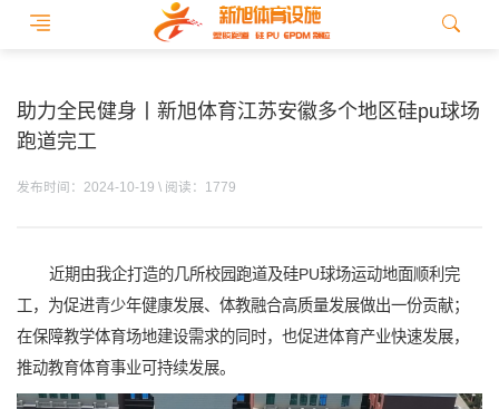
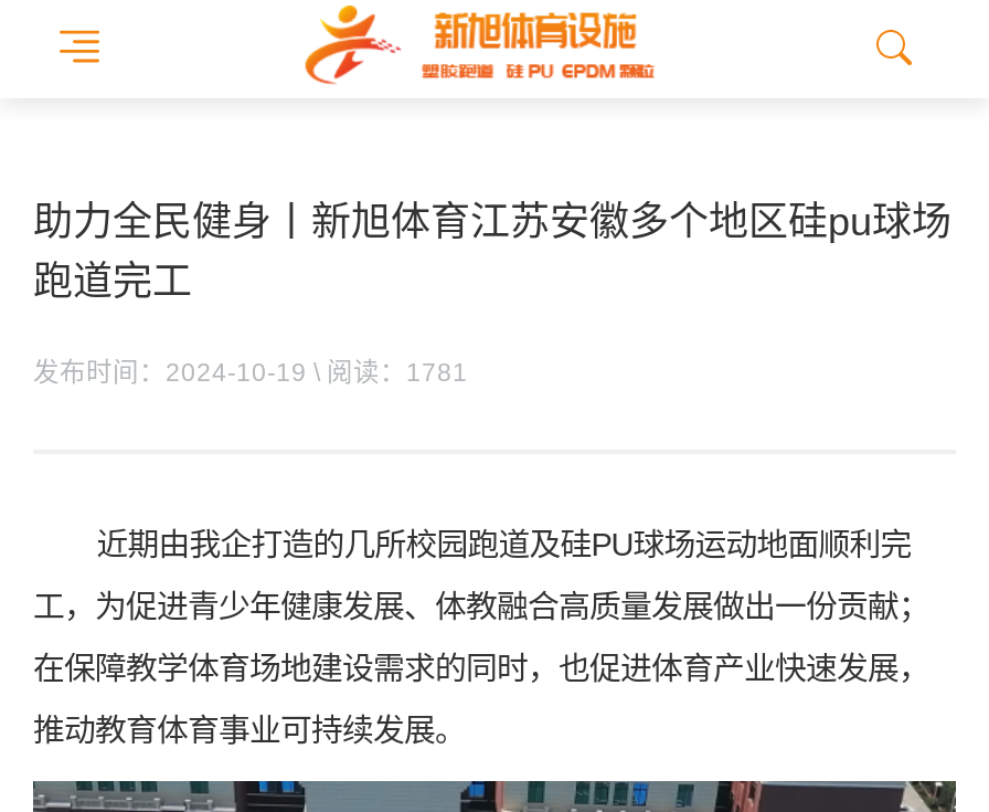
[17,179,236,194] 发布时间：2024-10-19 \ 阅读：1779 -> [33,357,468,386] 发布时间：2024-10-19 \ 阅读：1781

